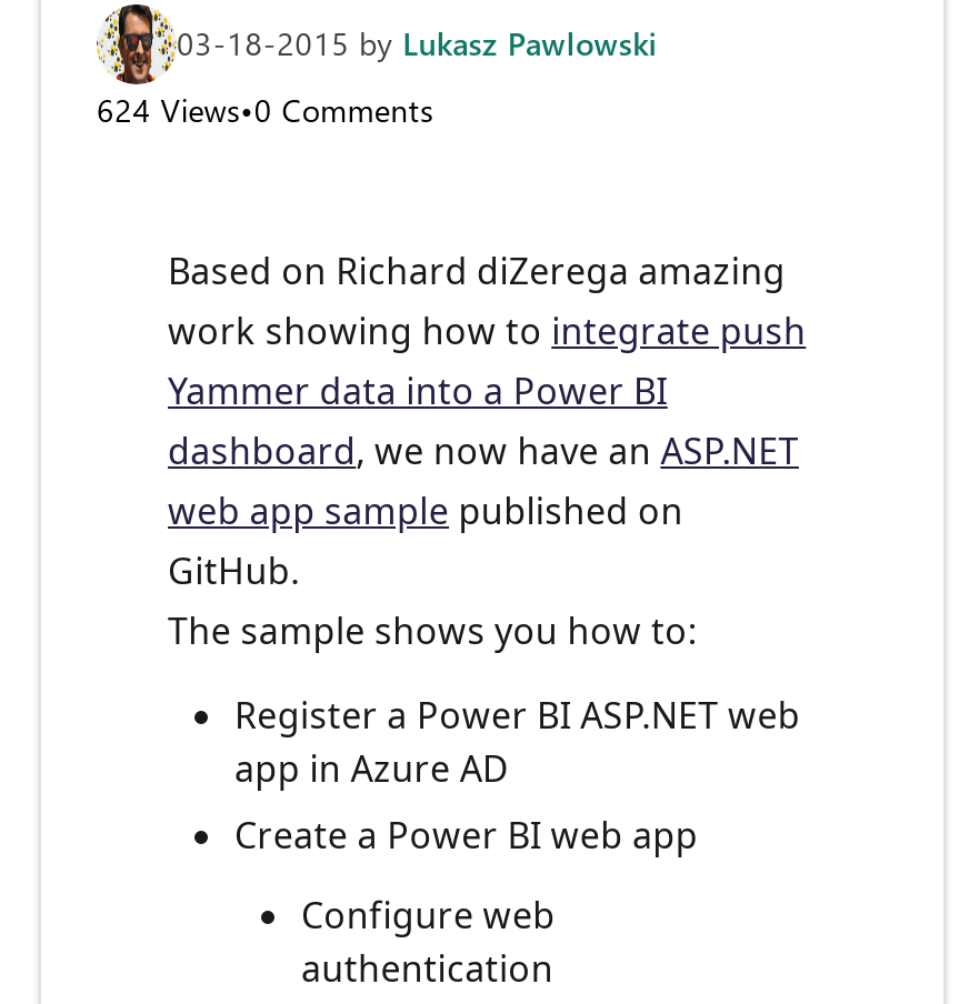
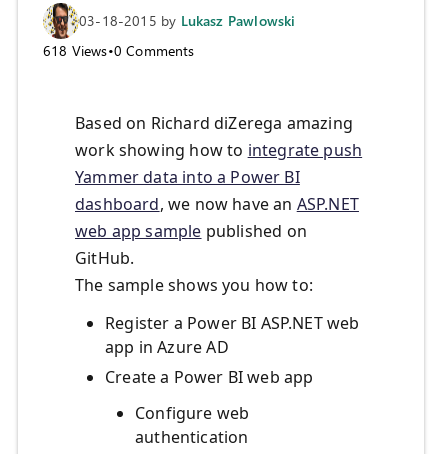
[97,90,434,132] 624 Views•0 Comments -> [43,41,195,60] 618 Views•0 Comments

